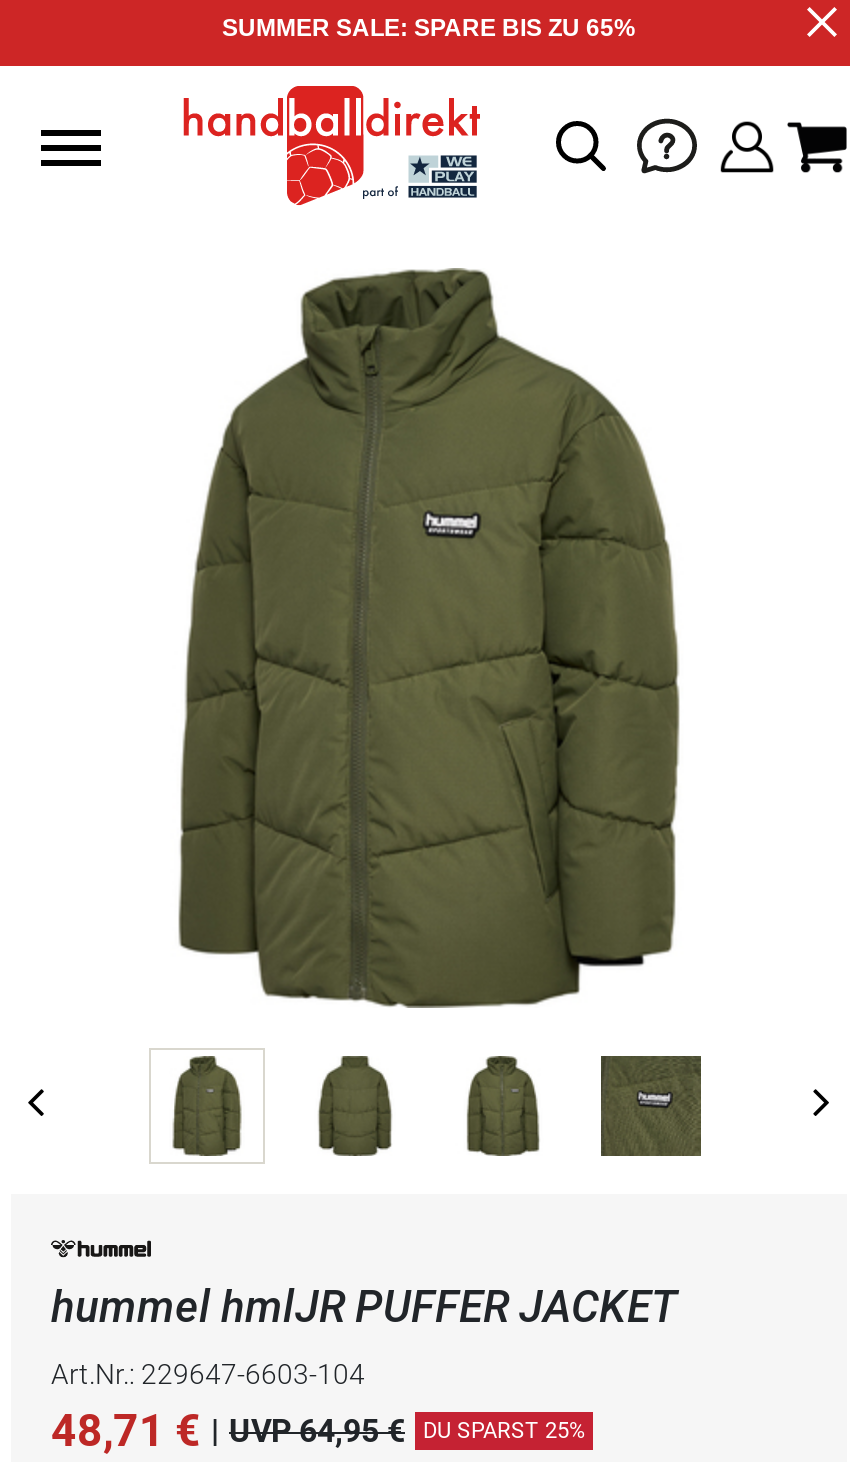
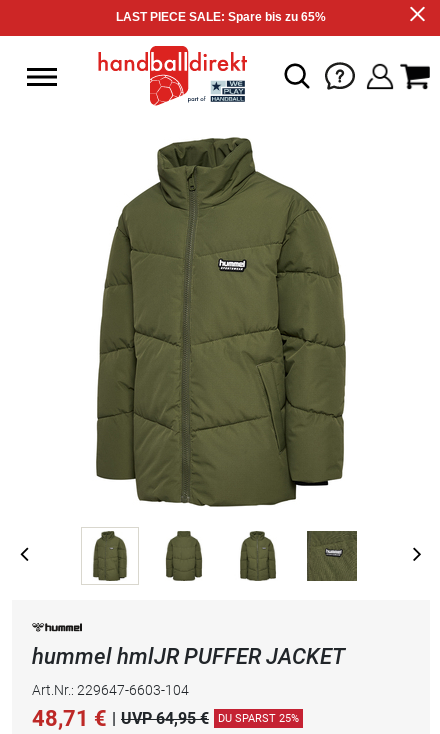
[222,14,636,42] SUMMER SALE: SPARE BIS ZU 65% -> [116,10,326,24] LAST PIECE SALE: Spare bis zu 65%

